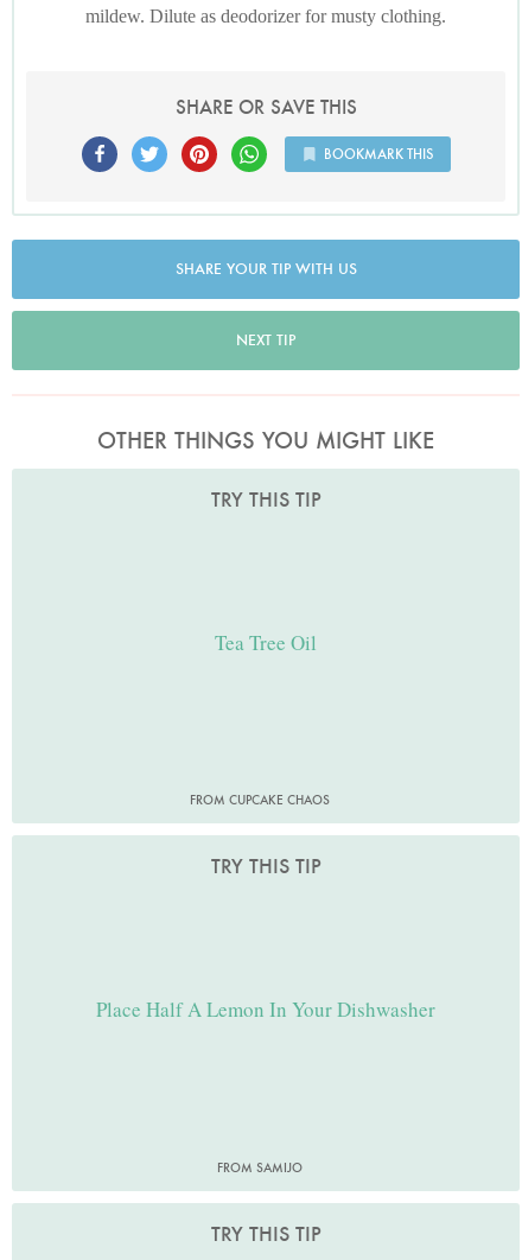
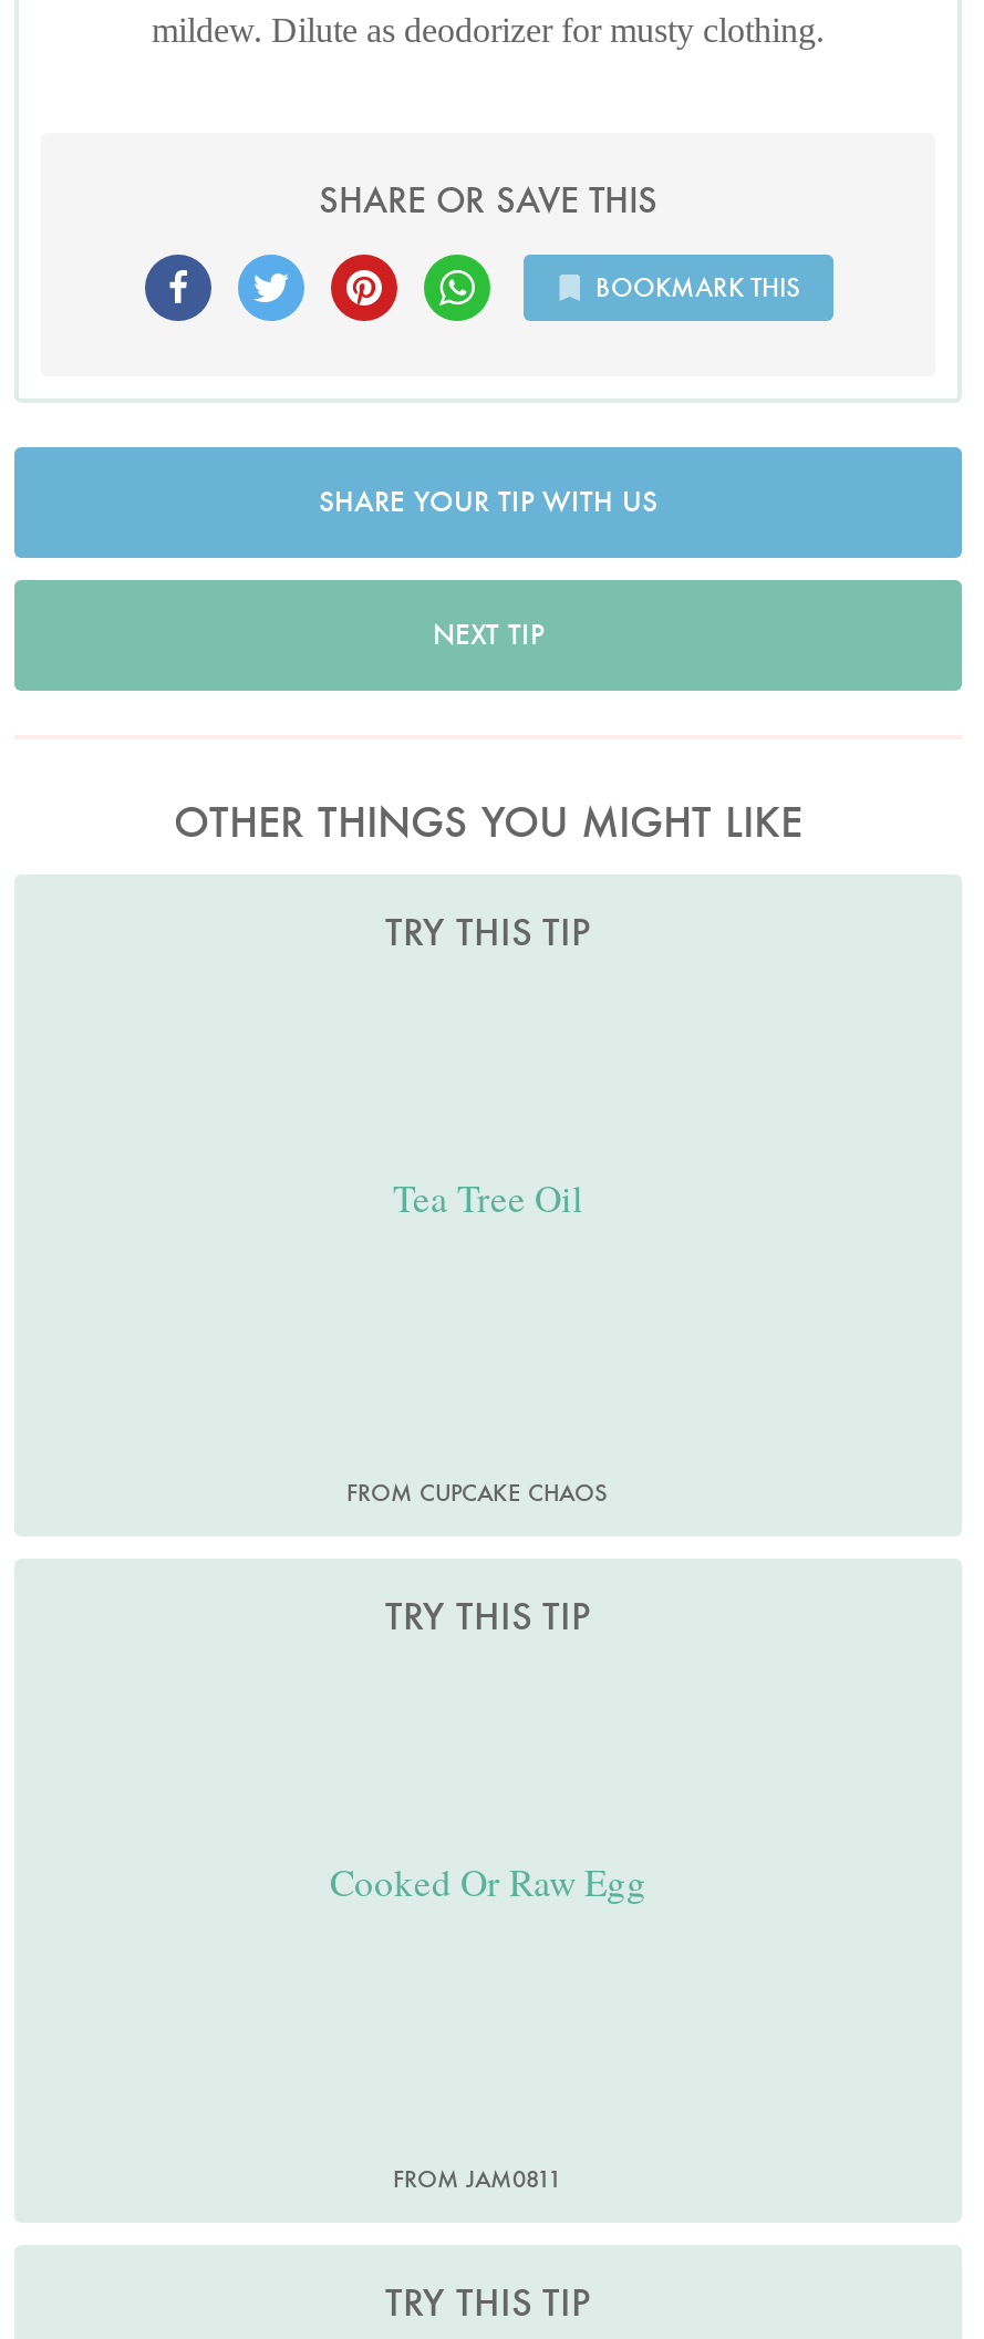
[96,995,435,1022] Place Half A Lemon In Your Dishwasher -> [330,1857,646,1908] Cooked Or Raw Egg
[217,1159,303,1176] FROM SAMIJO -> [393,2163,561,2194] FROM JAM0811

